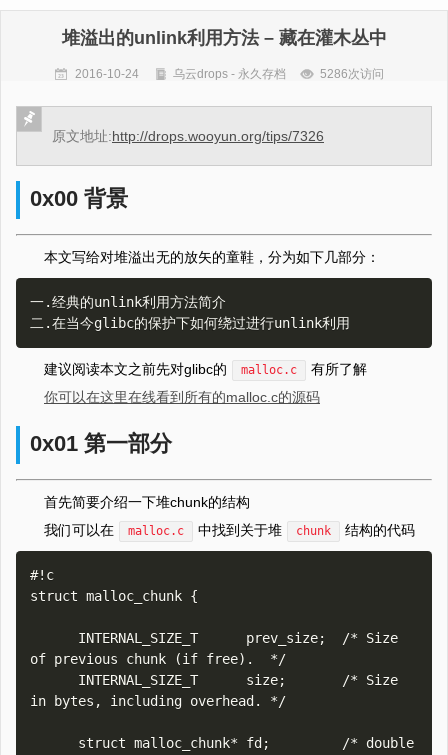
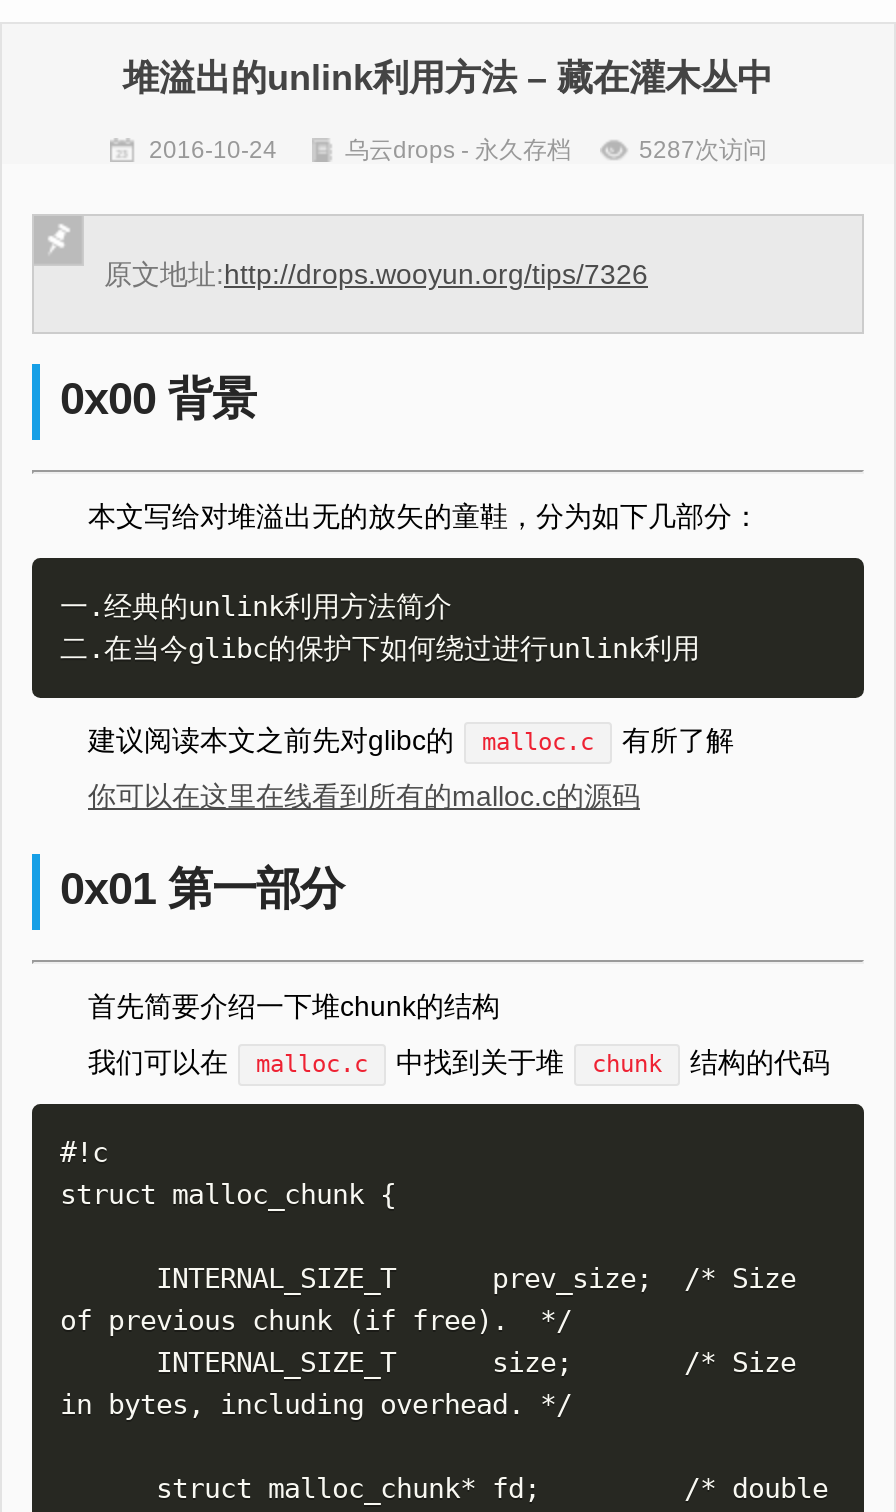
[319,67,383,81] 5286次访问 -> [639,136,767,164] 5287次访问

